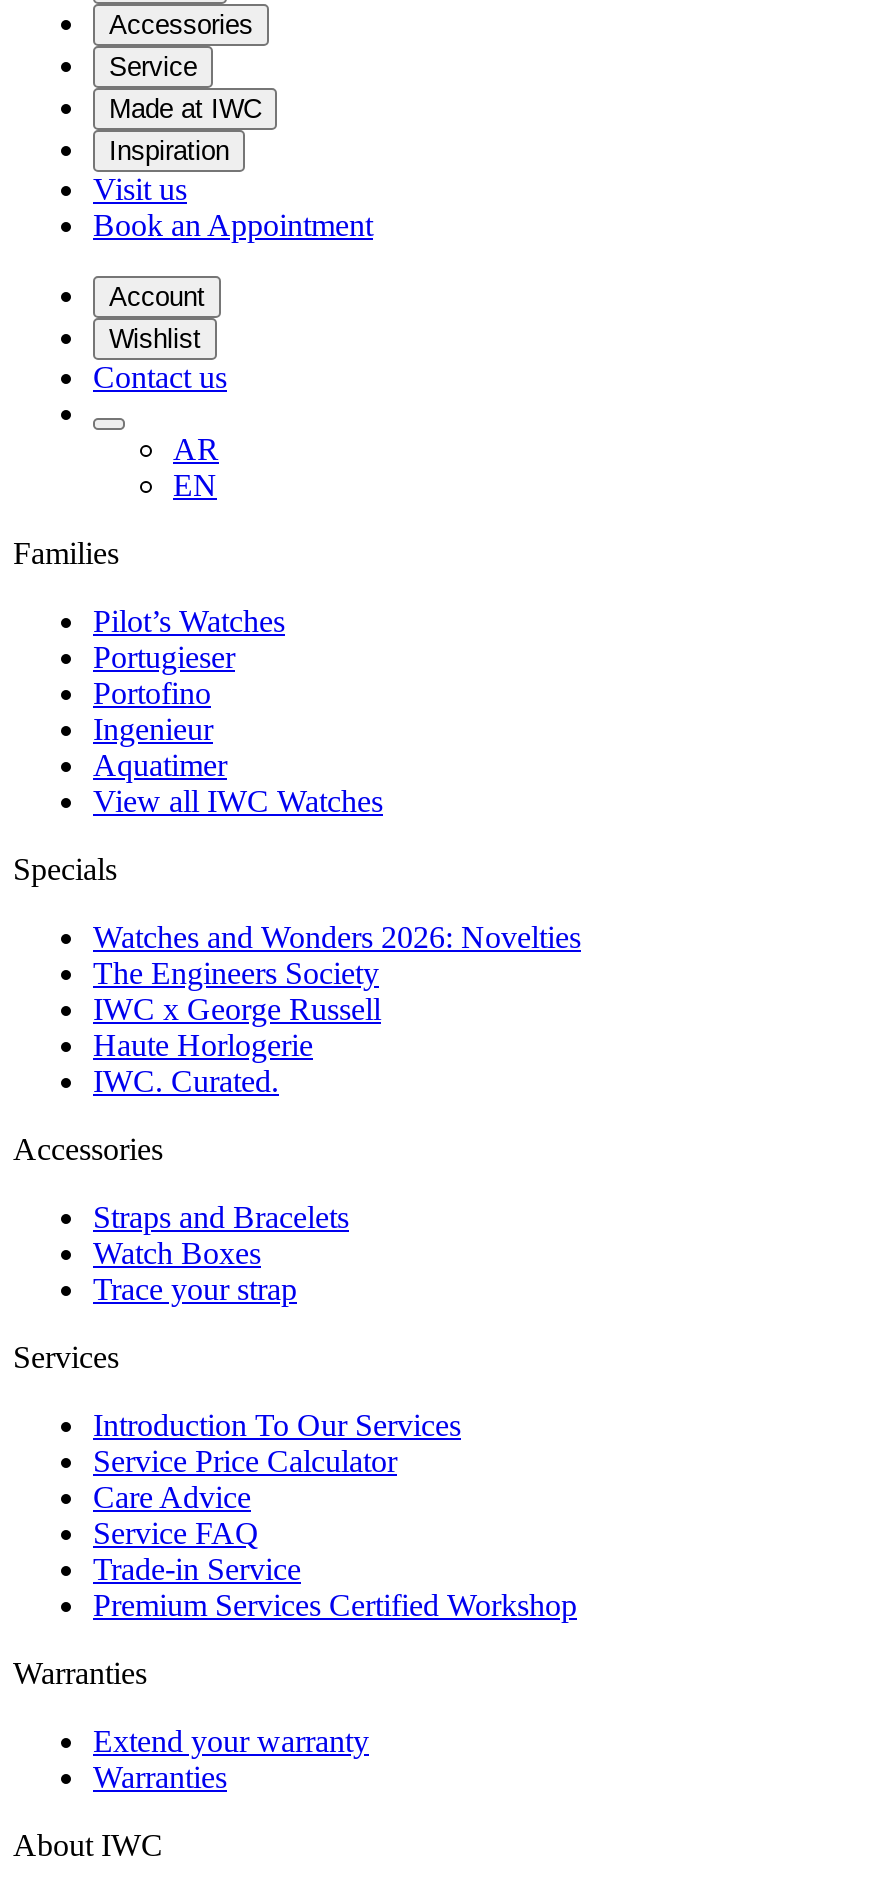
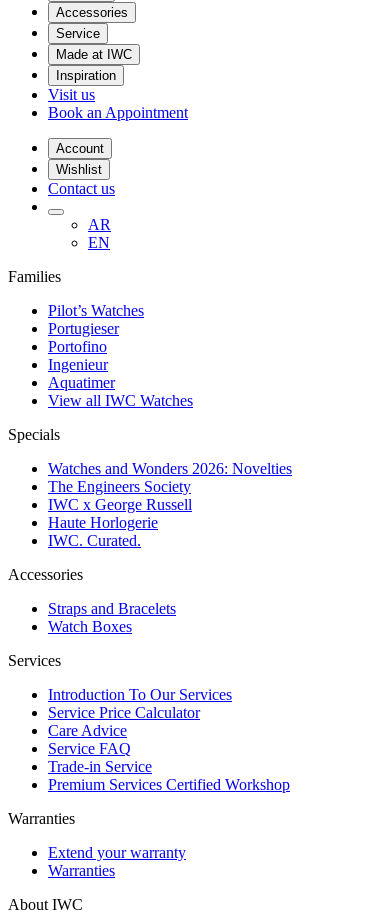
[93,1272,297,1306] Trace your strap -> none

